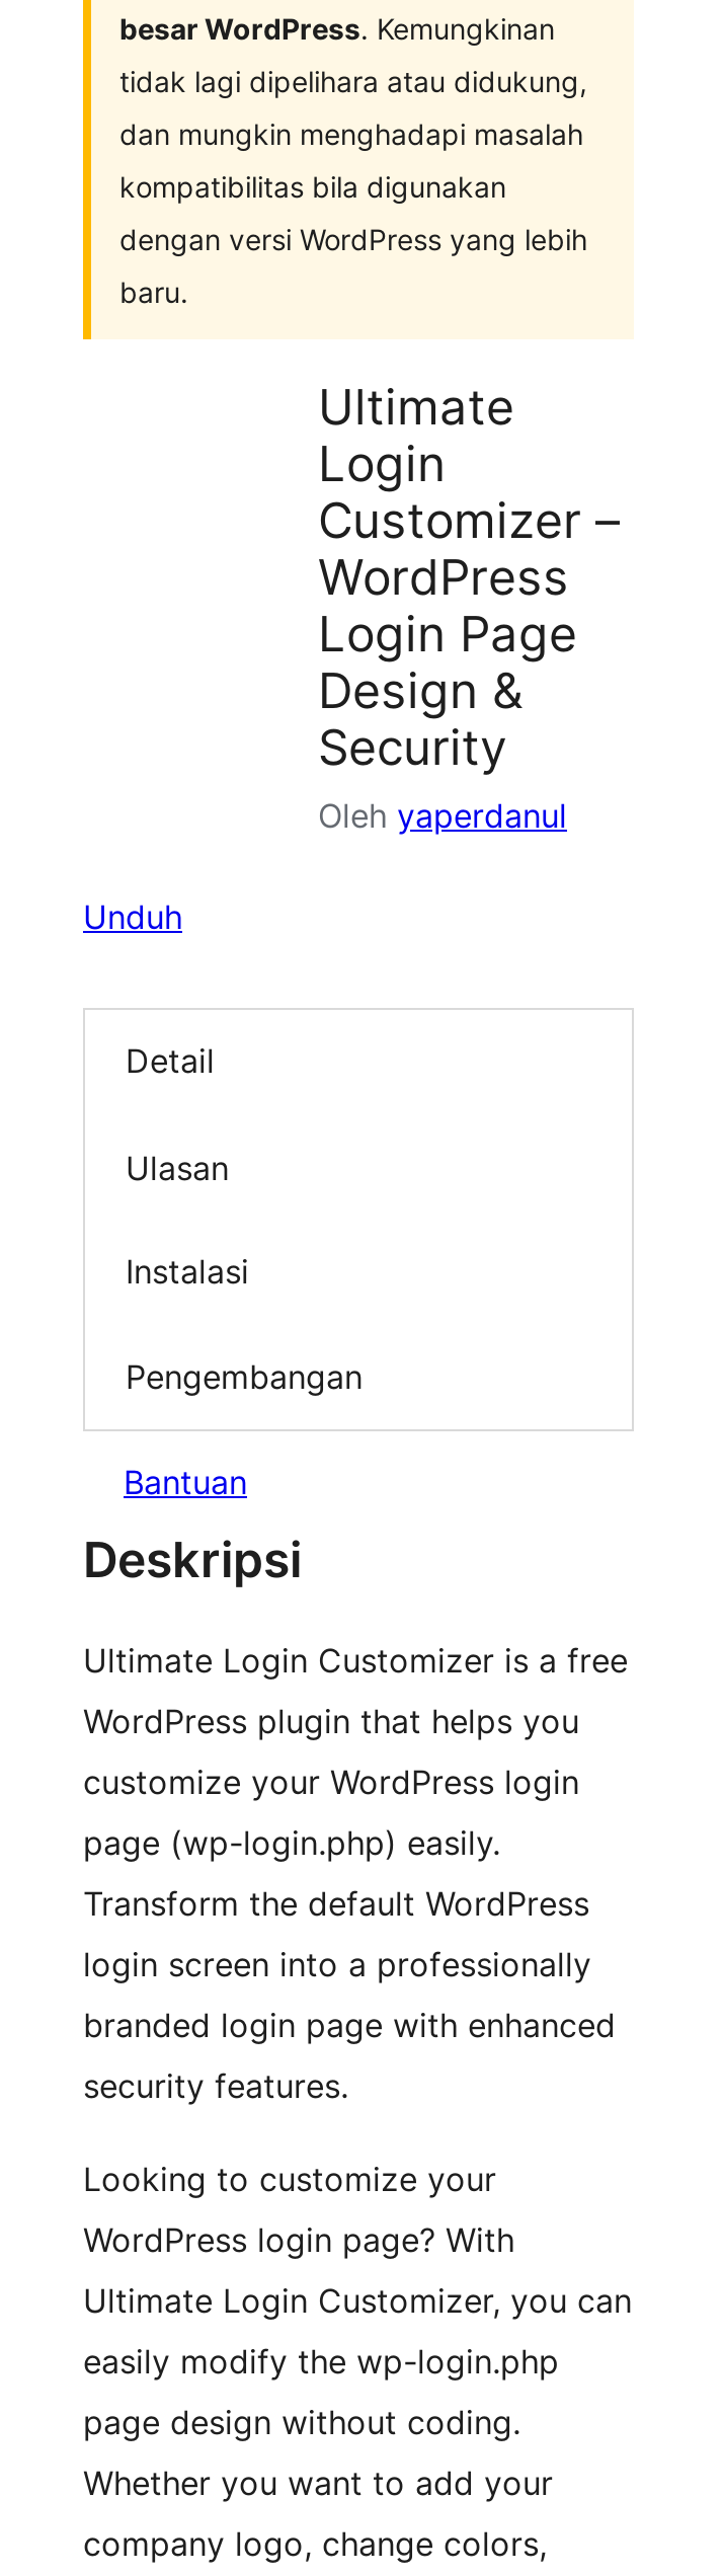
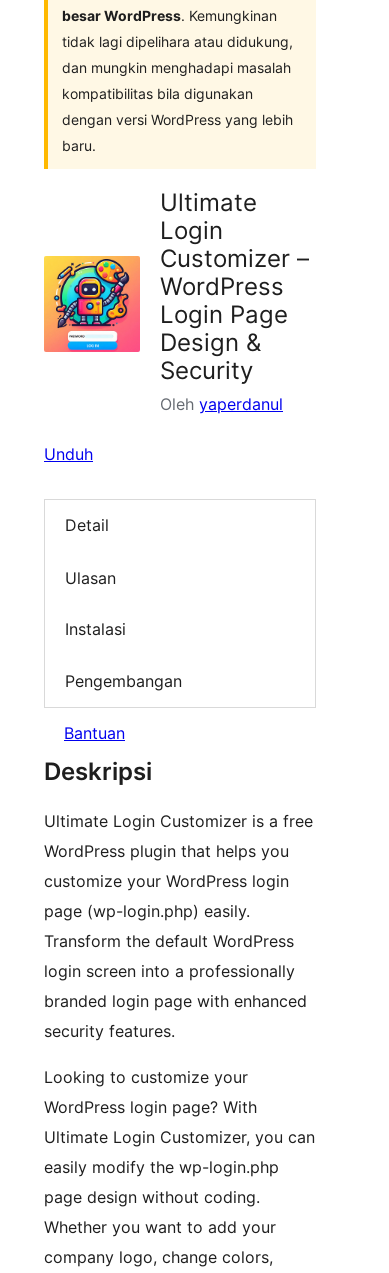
none -> [43,255,141,353] [image]

